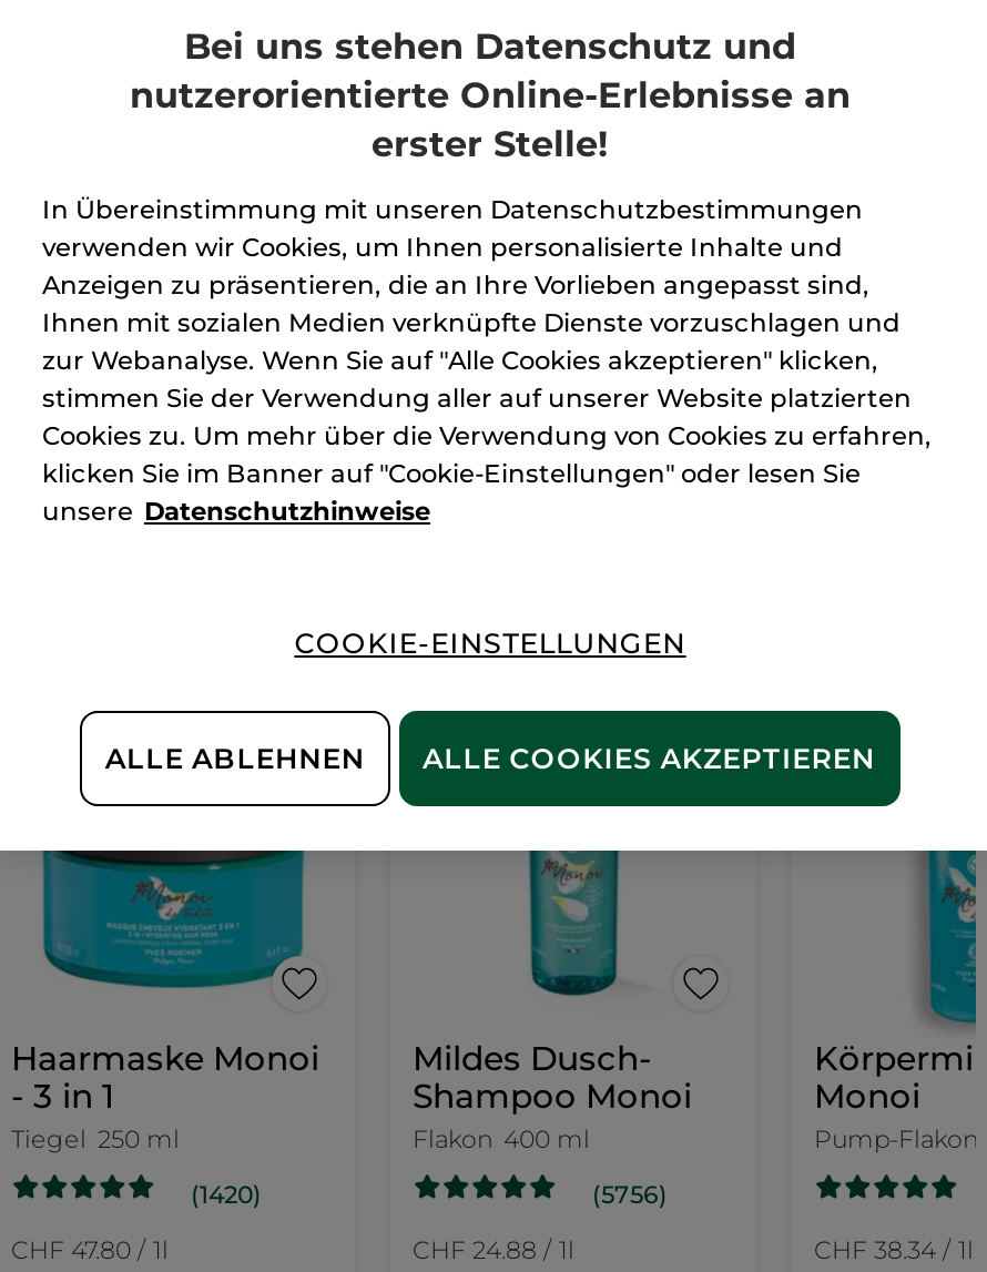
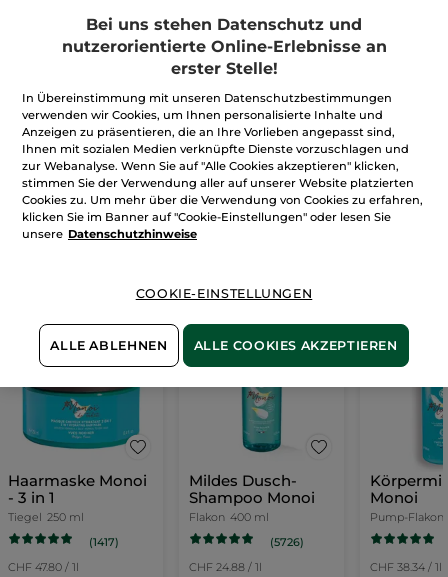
[191,1178,262,1209] (1420) -> [89,534,119,548] (1417)
[592,1178,668,1209] (5756) -> [270,534,304,548] (5726)

